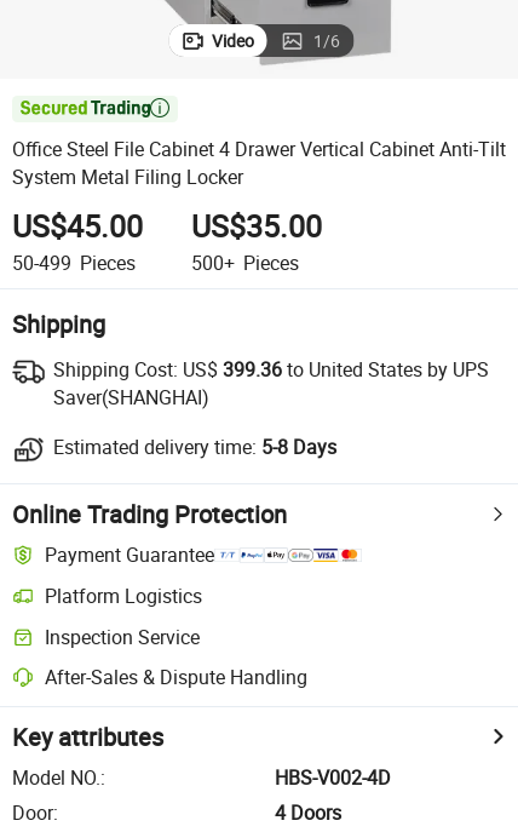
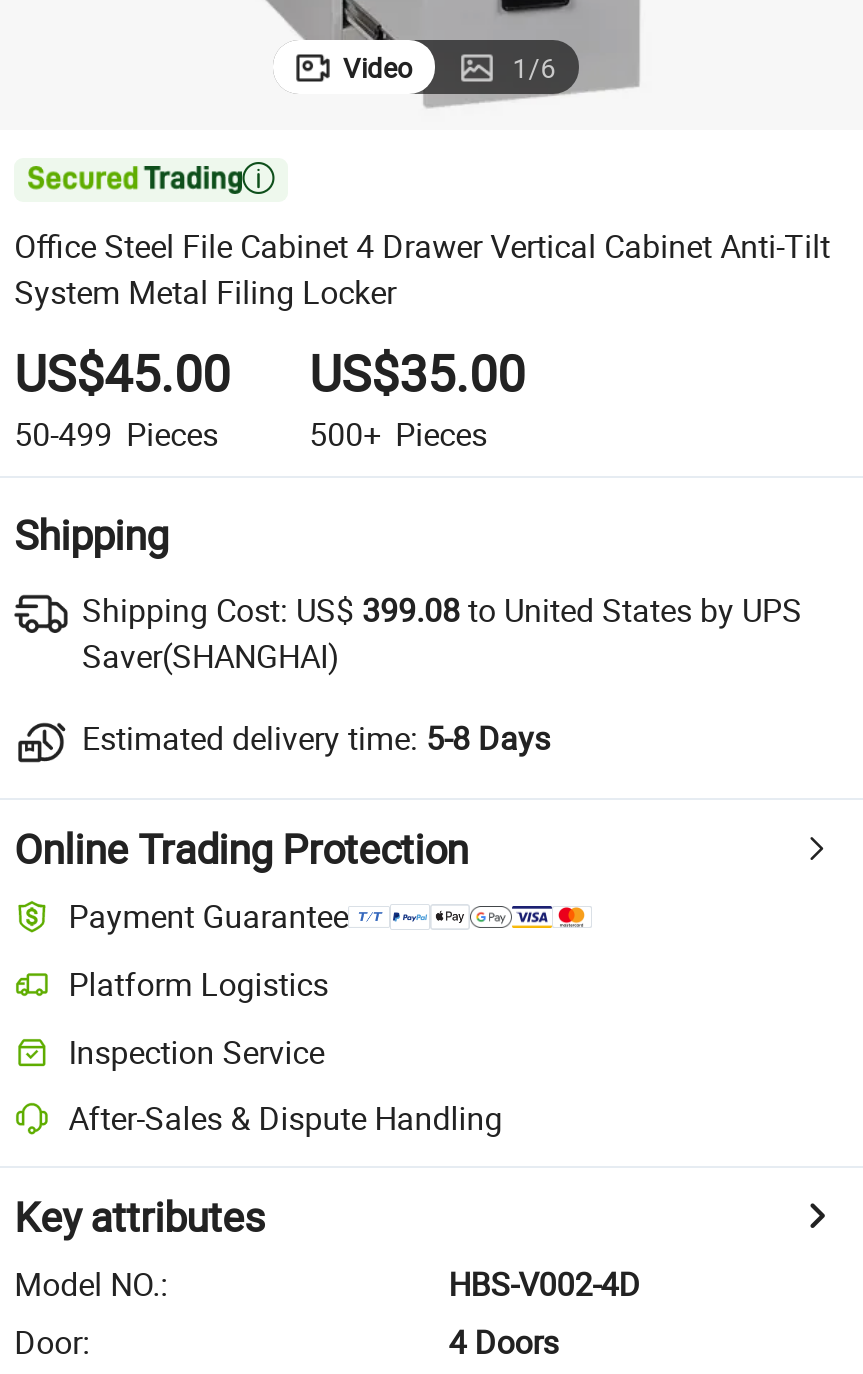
[53,356,489,382] Shipping Cost: US$399.36 to United States by UPS -> [82,588,802,632] Shipping Cost: US$399.08 to United States by UPS

